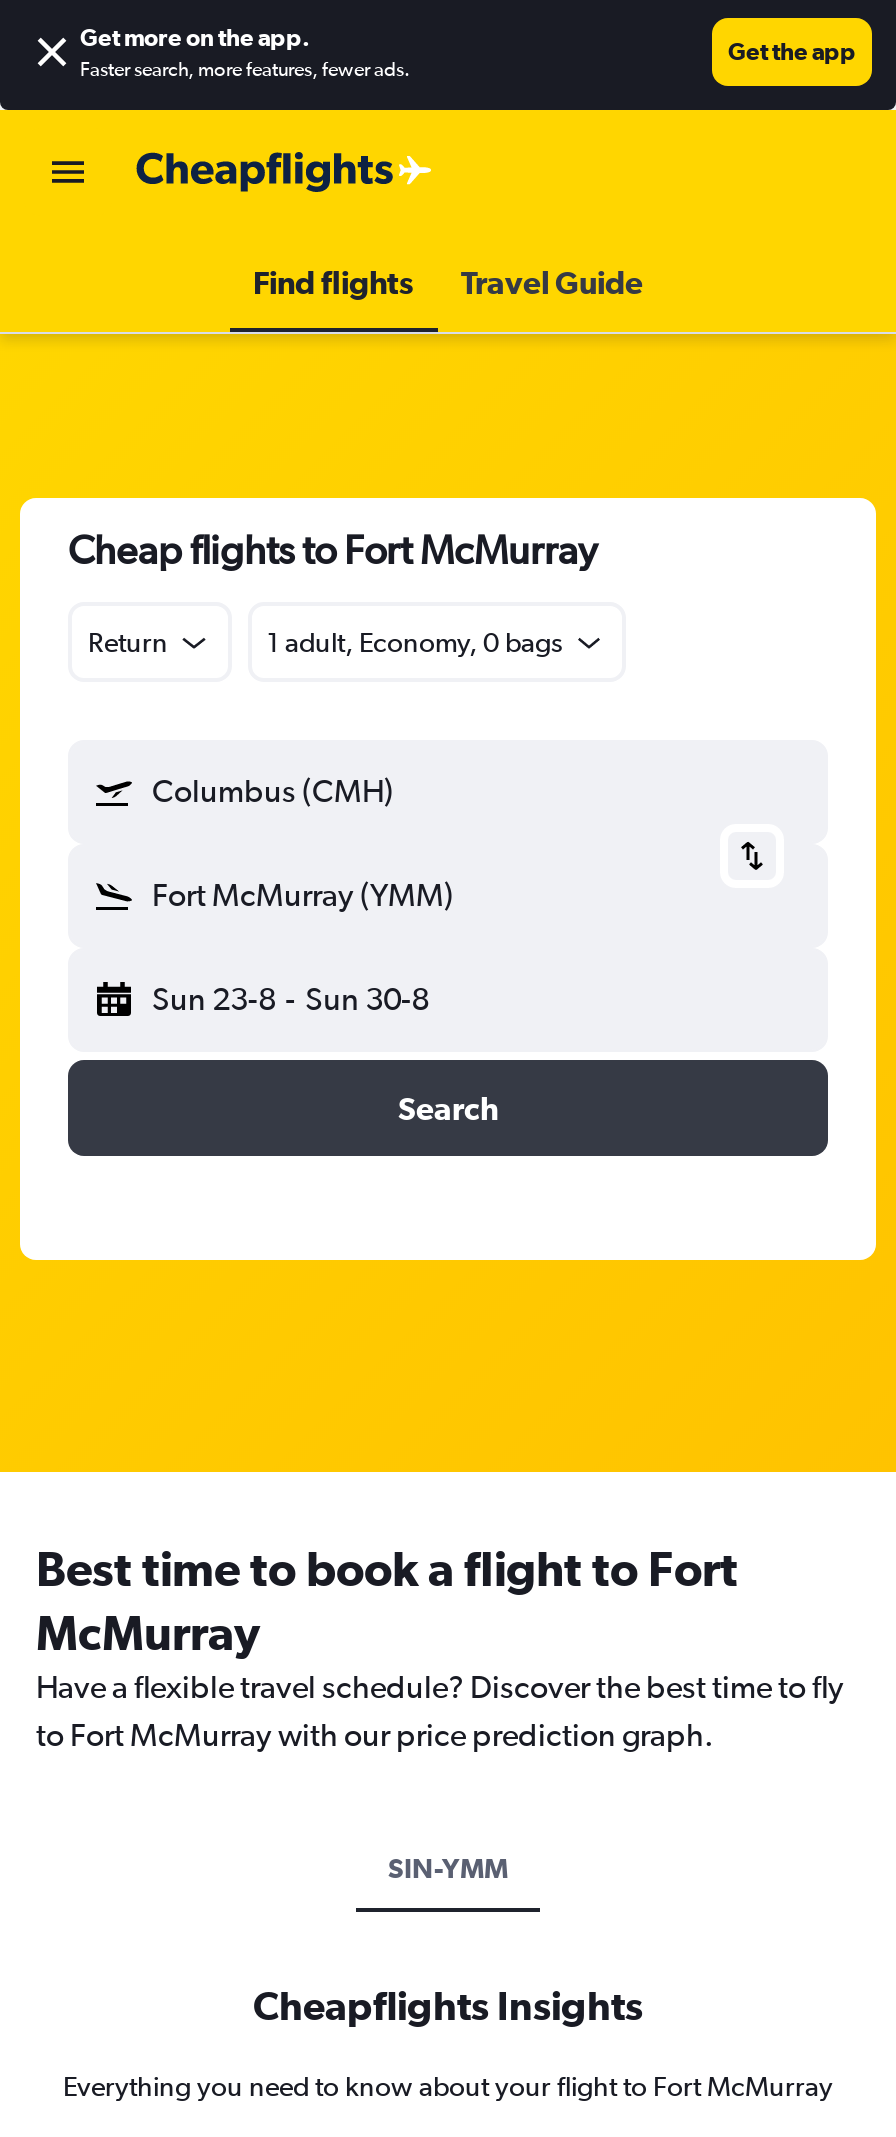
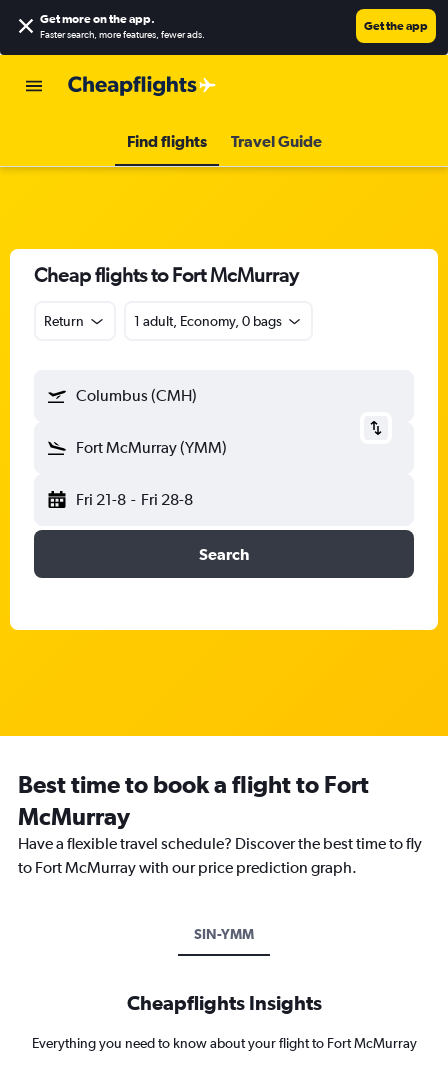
[152,980,429,1018] Sun 23-8 - Sun 30-8 -> [76,490,193,509] Fri 21-8 - Fri 28-8

